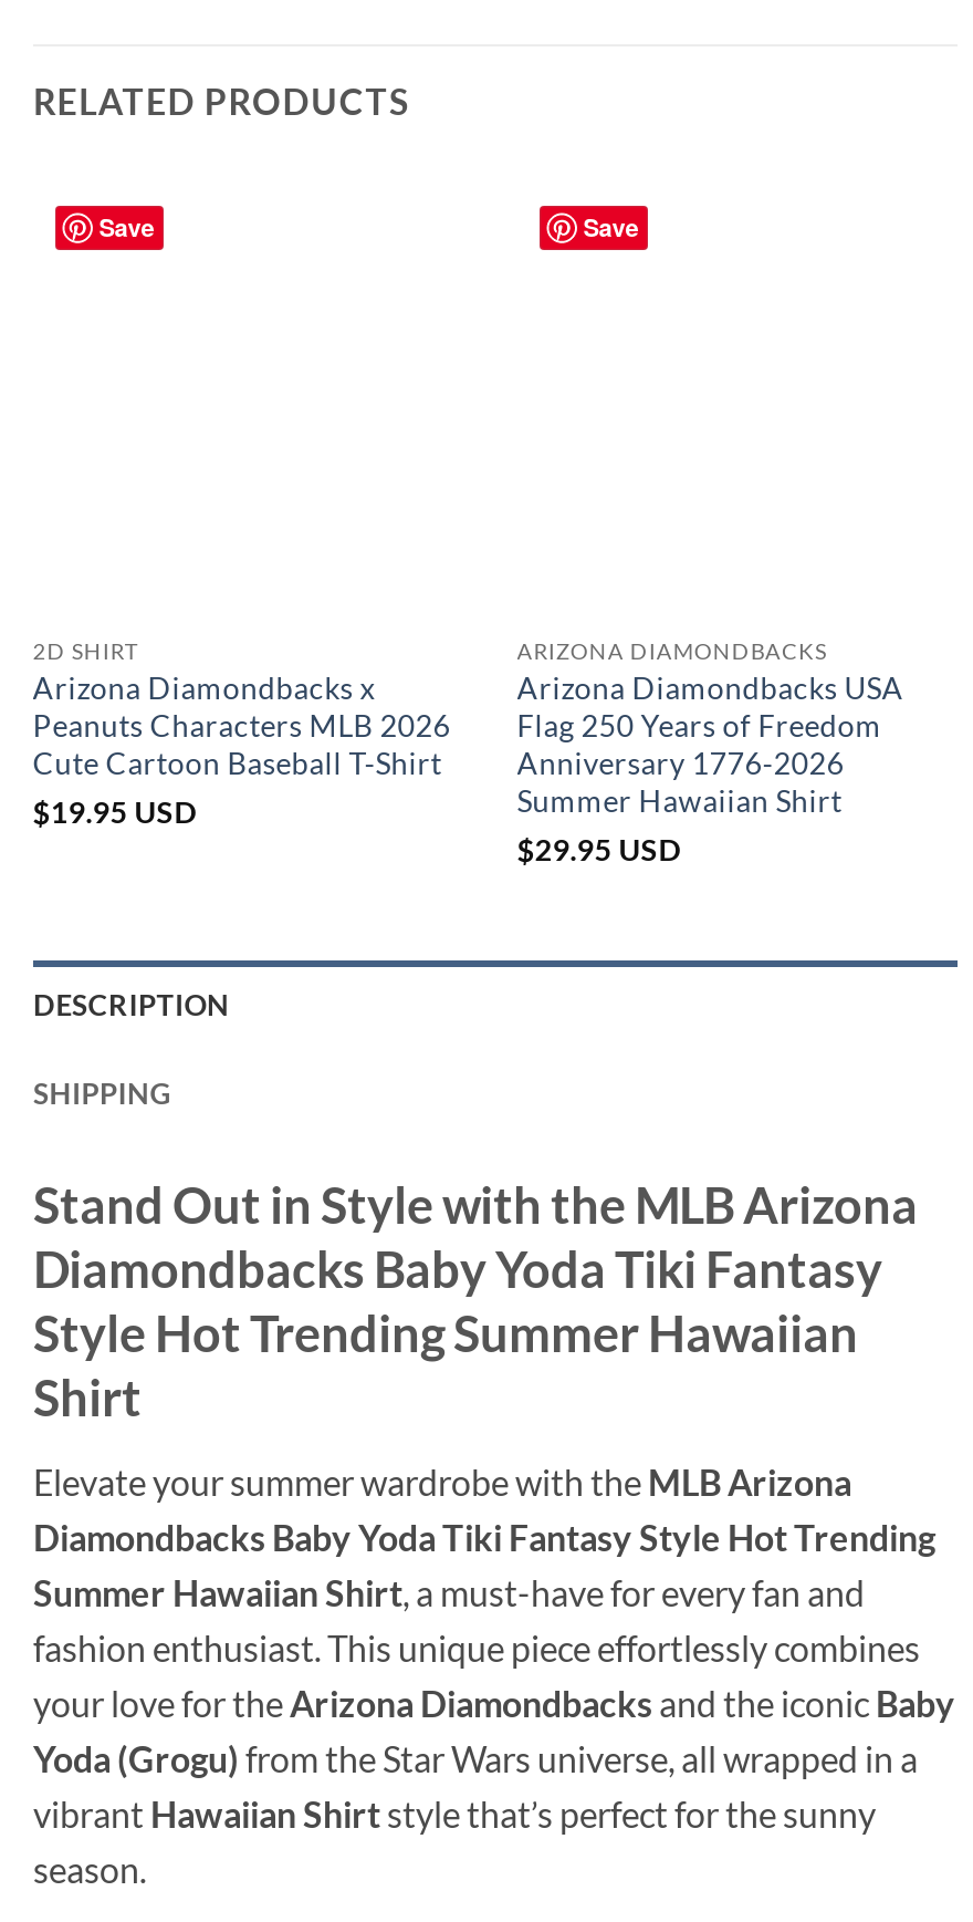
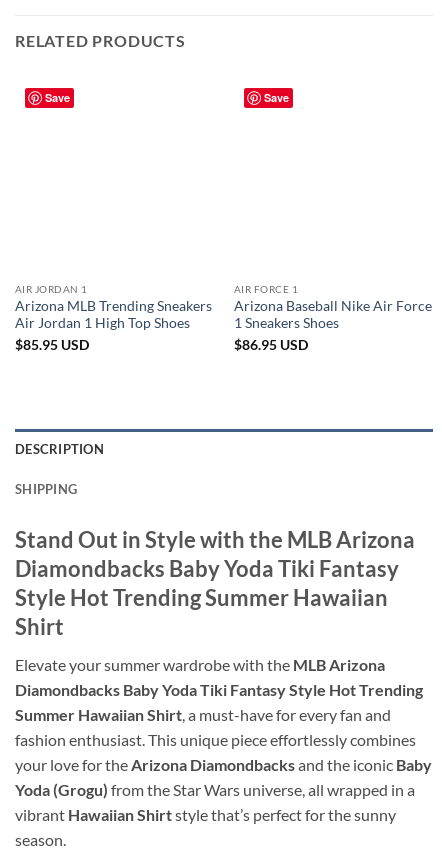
[33,638,451,831] 2D SHIRT | Arizona Diamondbacks x | Peanuts Characters MLB 2026 | Cute Cartoon Baseball T-Shirt | $19.95 USD -> [15,283,212,353] AIR JORDAN 1 | Arizona MLB Trending Sneakers | Air Jordan 1 High Top Shoes | $85.95 USD
[517,638,904,868] ARIZONA DIAMONDBACKS | Arizona Diamondbacks USA | Flag 250 Years of Freedom | Anniversary 1776-2026 | Summer Hawaiian Shirt | $29.95 USD -> [234,283,432,353] AIR FORCE 1 | Arizona Baseball Nike Air Force | 1 Sneakers Shoes | $86.95 USD

